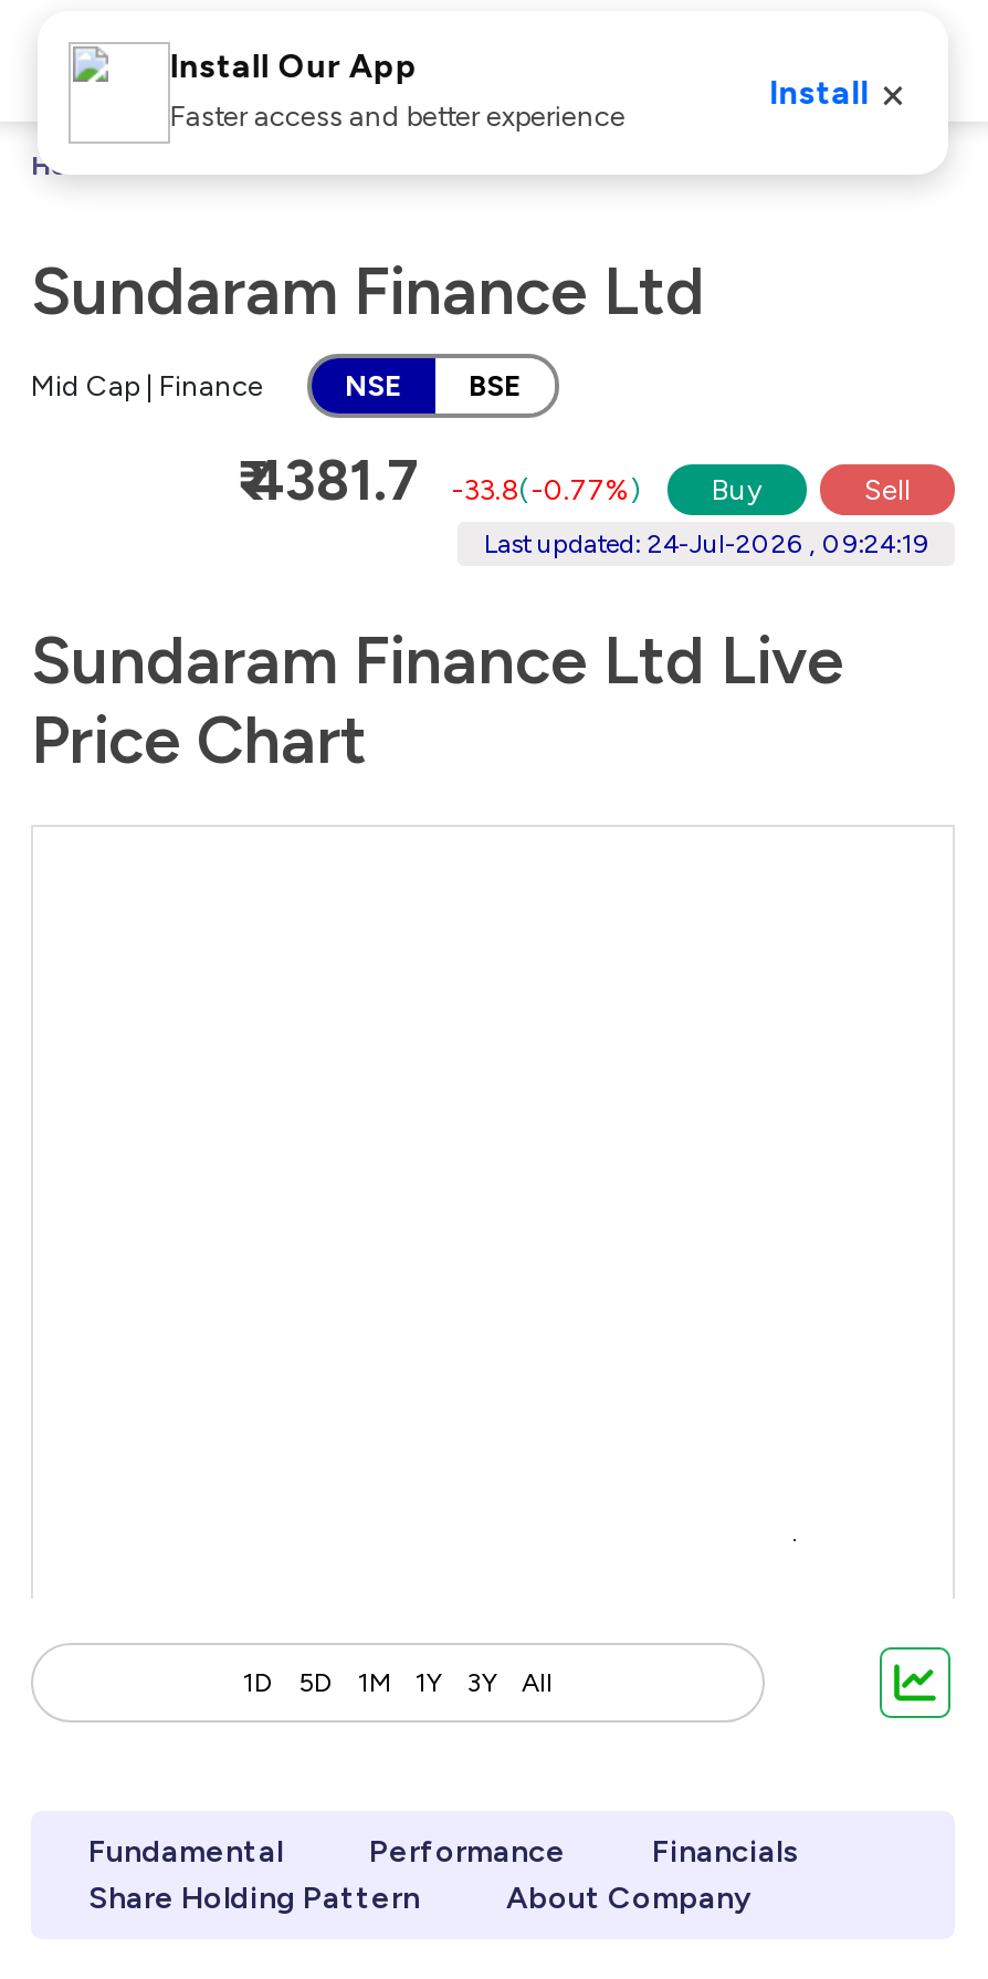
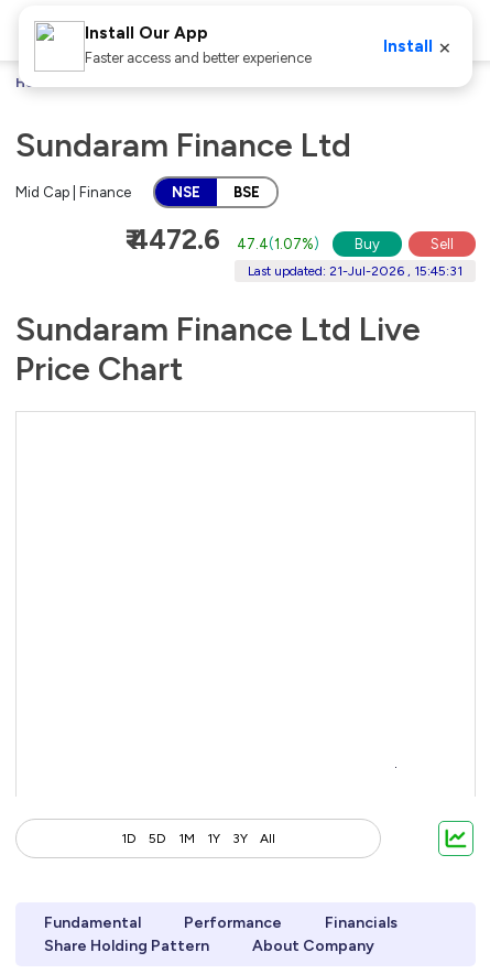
[237,446,418,512] ₹ 4381.7 -> [124,222,220,255] ₹ 4472.6
[451,472,648,505] -33.8(-0.77%) -> [237,235,323,252] 47.4(1.07%)
[484,527,928,558] Last updated: 24-Jul-2026 , 09:24:19 -> [248,263,462,278] Last updated: 21-Jul-2026 , 15:45:31

